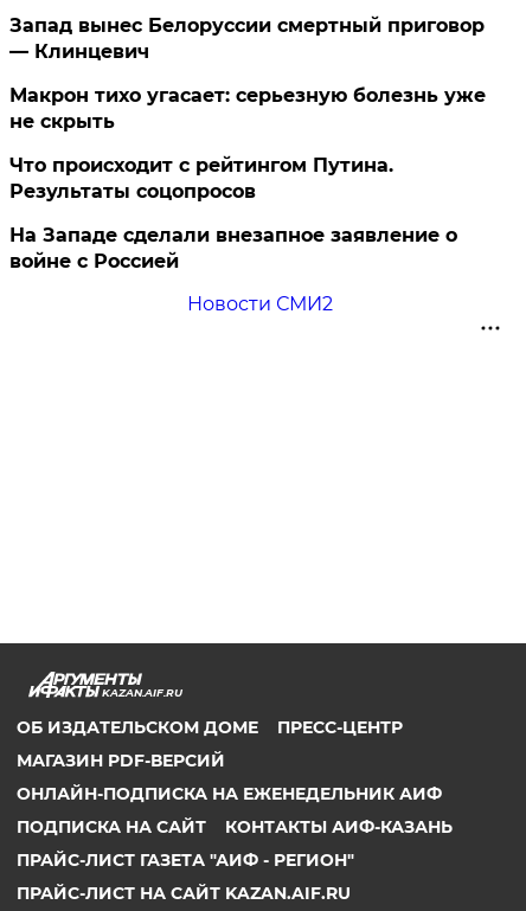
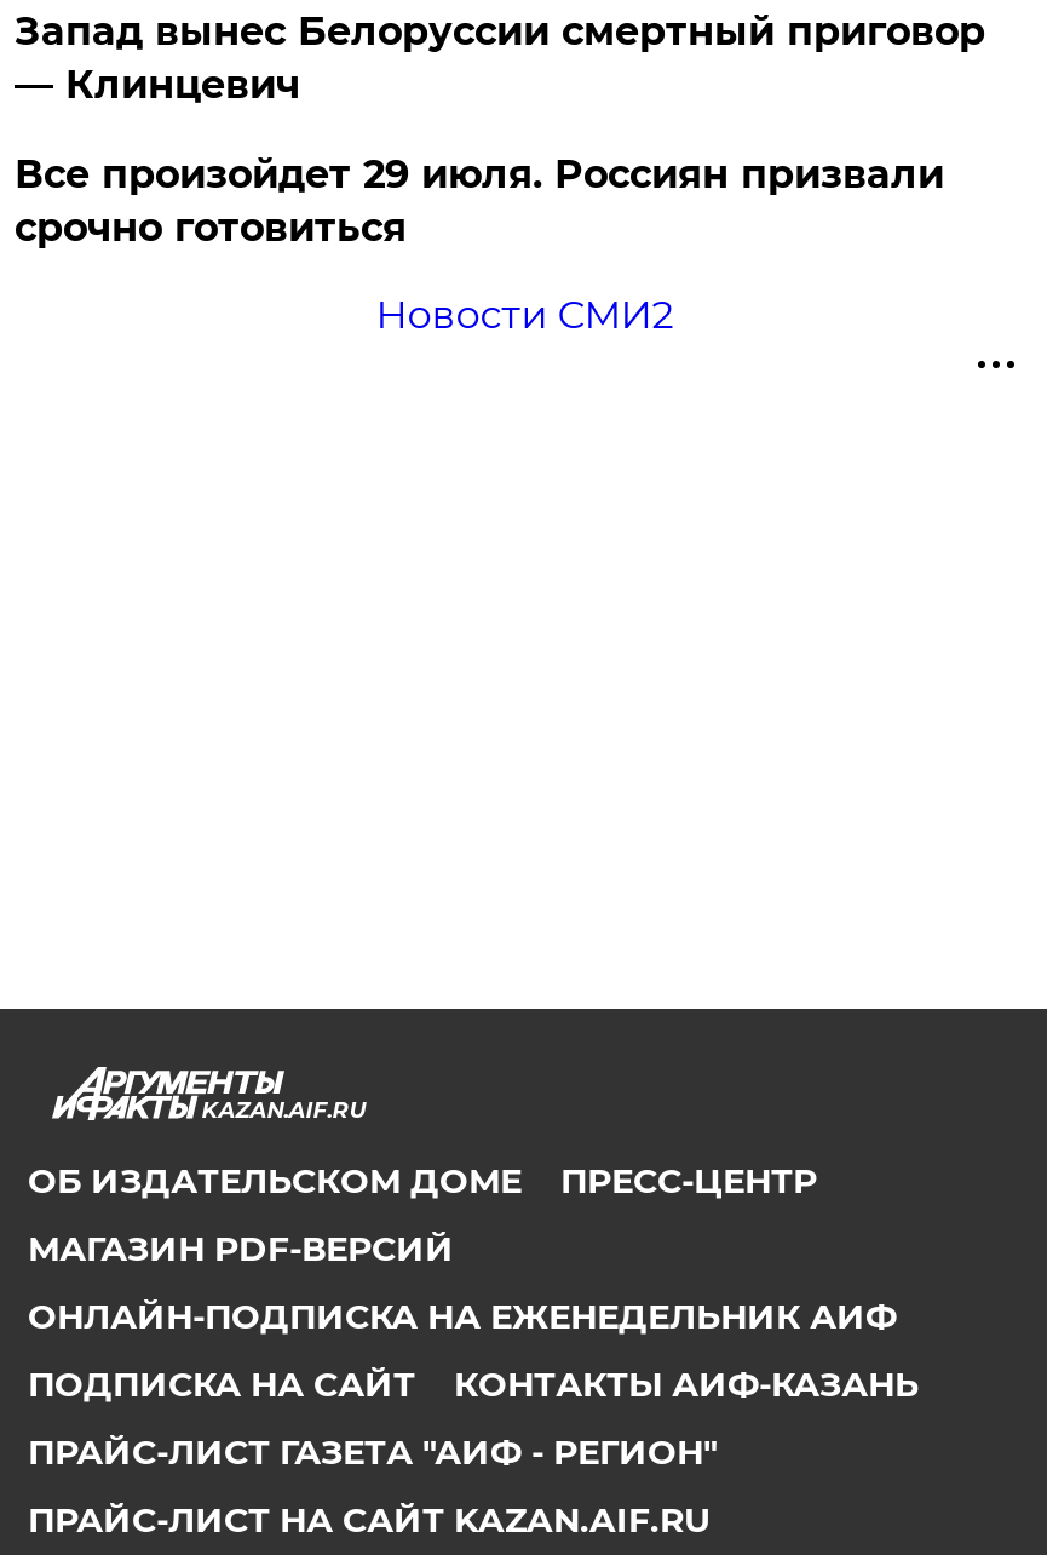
[10,84,486,272] Макрон тихо угасает: серьезную болезнь уже | не скрыть | Что происходит с рейтингом Путина. | Результаты соцопросов | На Западе сделали внезапное заявление о | войне с Россией -> [14,153,944,252] Все произойдет 29 июля. Россиян призвали | срочно готовиться

